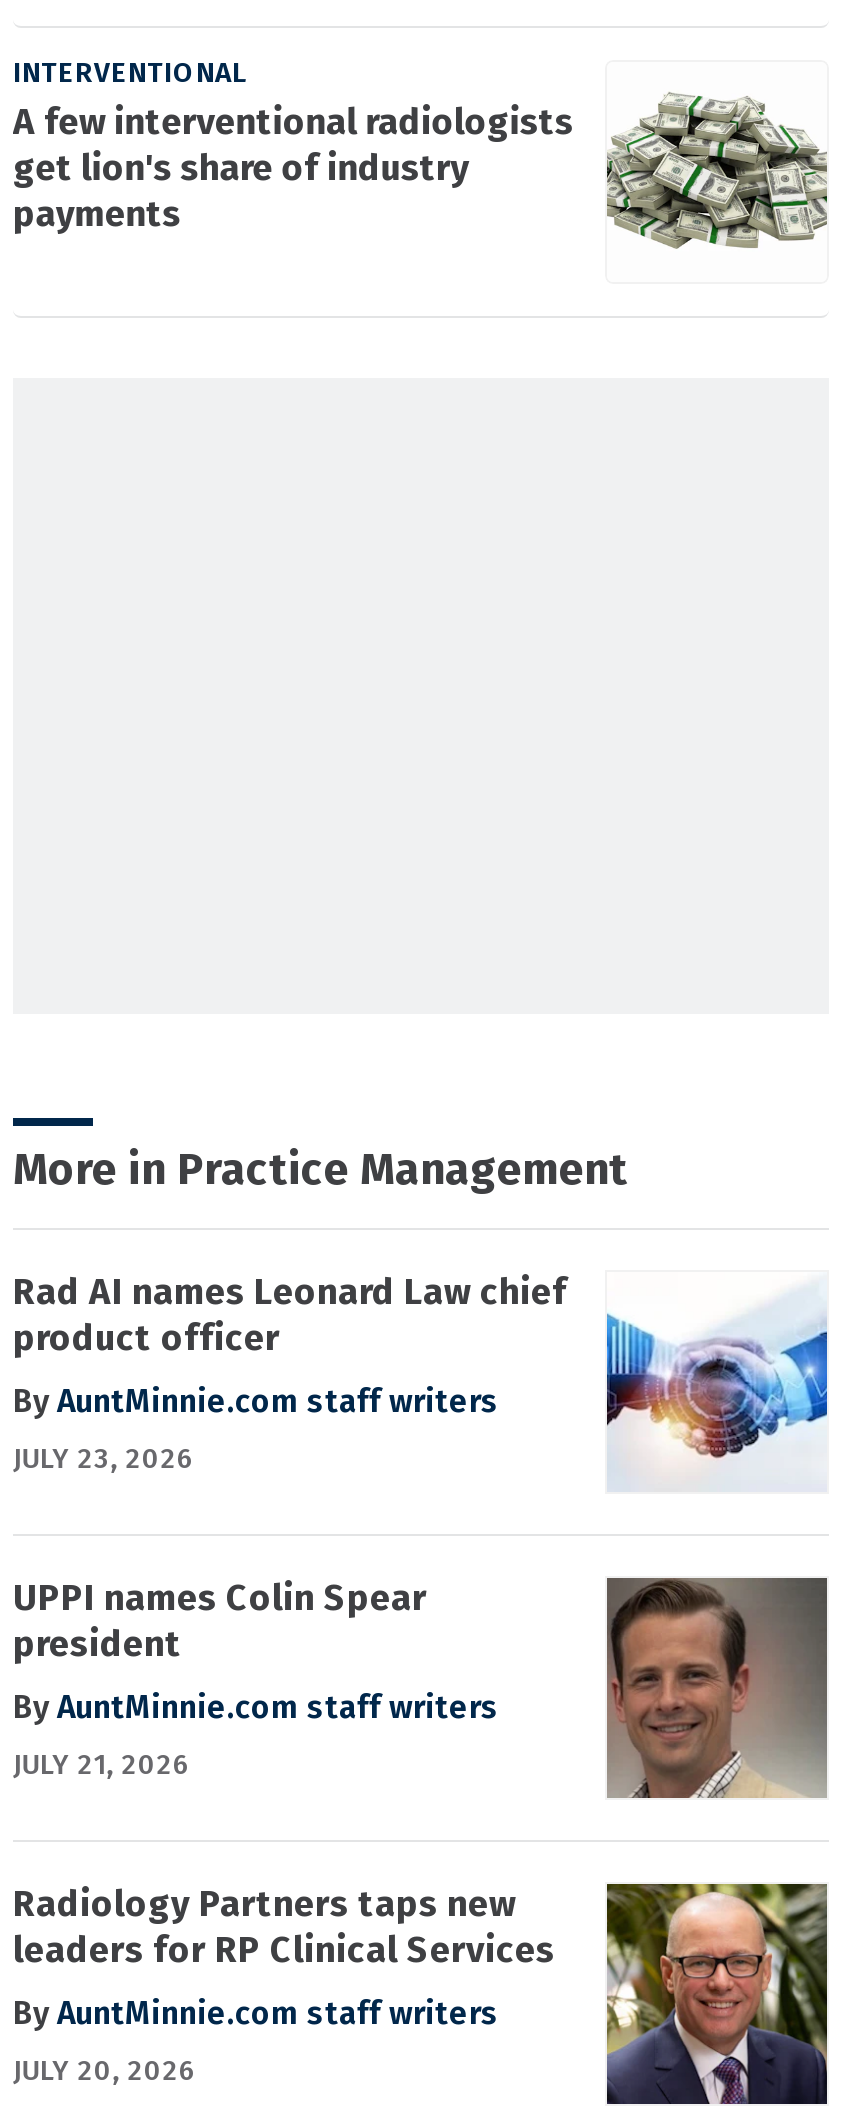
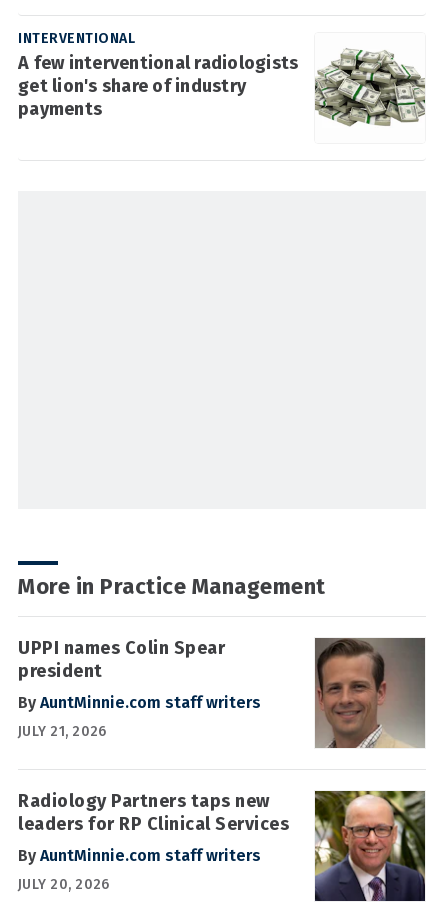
[13,1270,829,1490] [image] | Rad AI names Leonard Law chief | product officer | By AuntMinnie.com staff writers | JULY 23, 2026 -> none

